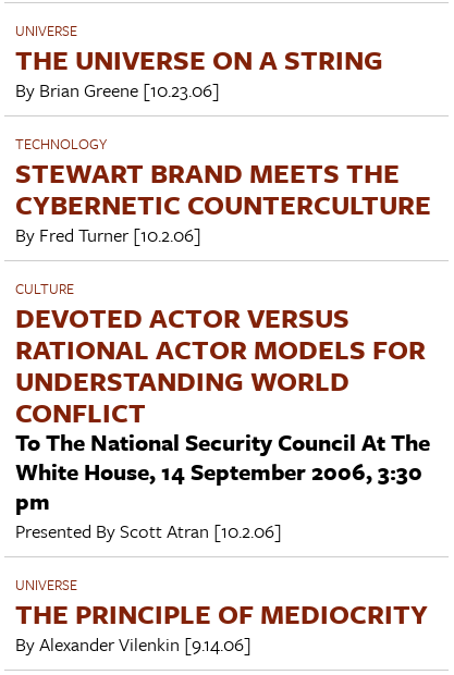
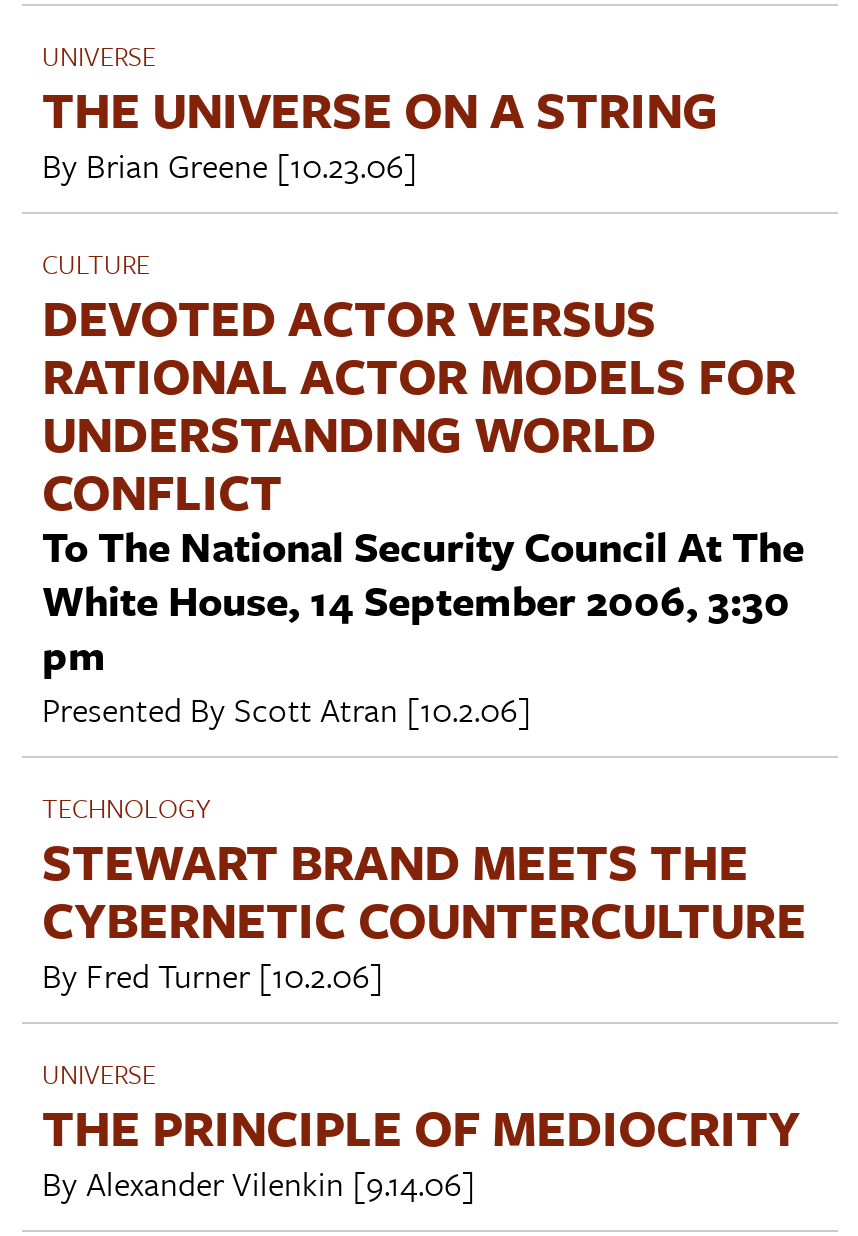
moved [15,132,431,248] -> [42,787,806,999]: TECHNOLOGY | STEWART BRAND MEETS THE | CYBERNETIC COUNTERCULTURE | By Fred Turner [10.2.06]
moved [15,277,430,544] -> [42,243,804,733]: CULTURE | DEVOTED ACTOR VERSUS | RATIONAL ACTOR MODELS FOR | ... | pm | Presented By Scott Atran [10.2.06]

